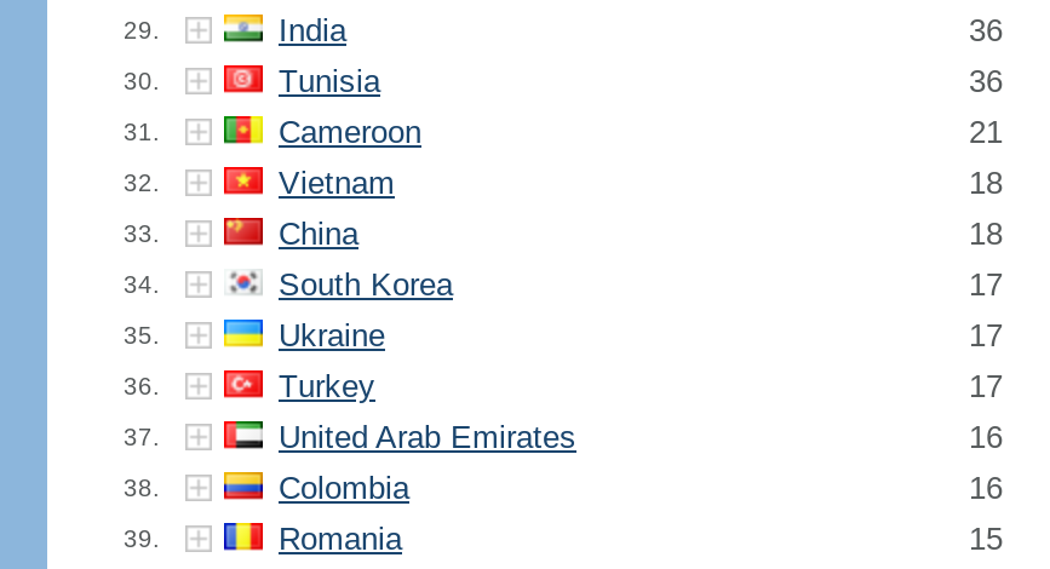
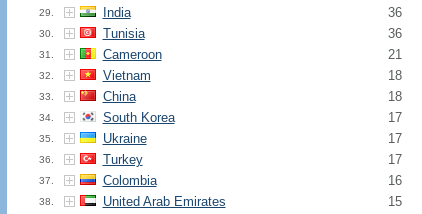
moved [124,419,576,501] -> [38,194,225,209]: 38. | United Arab Emirates
[969,419,1003,455] 16 -> none
[124,521,402,557] 39. | Romania -> none

